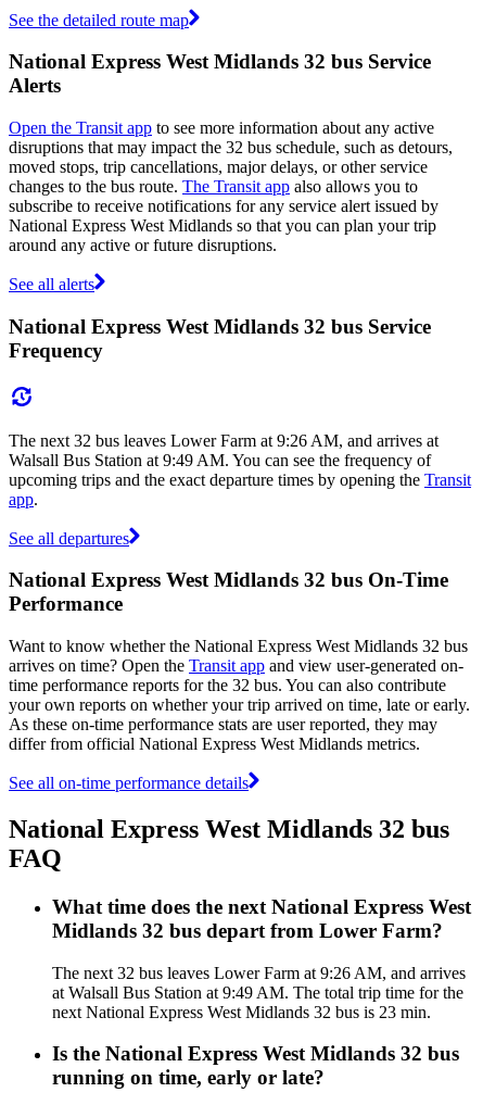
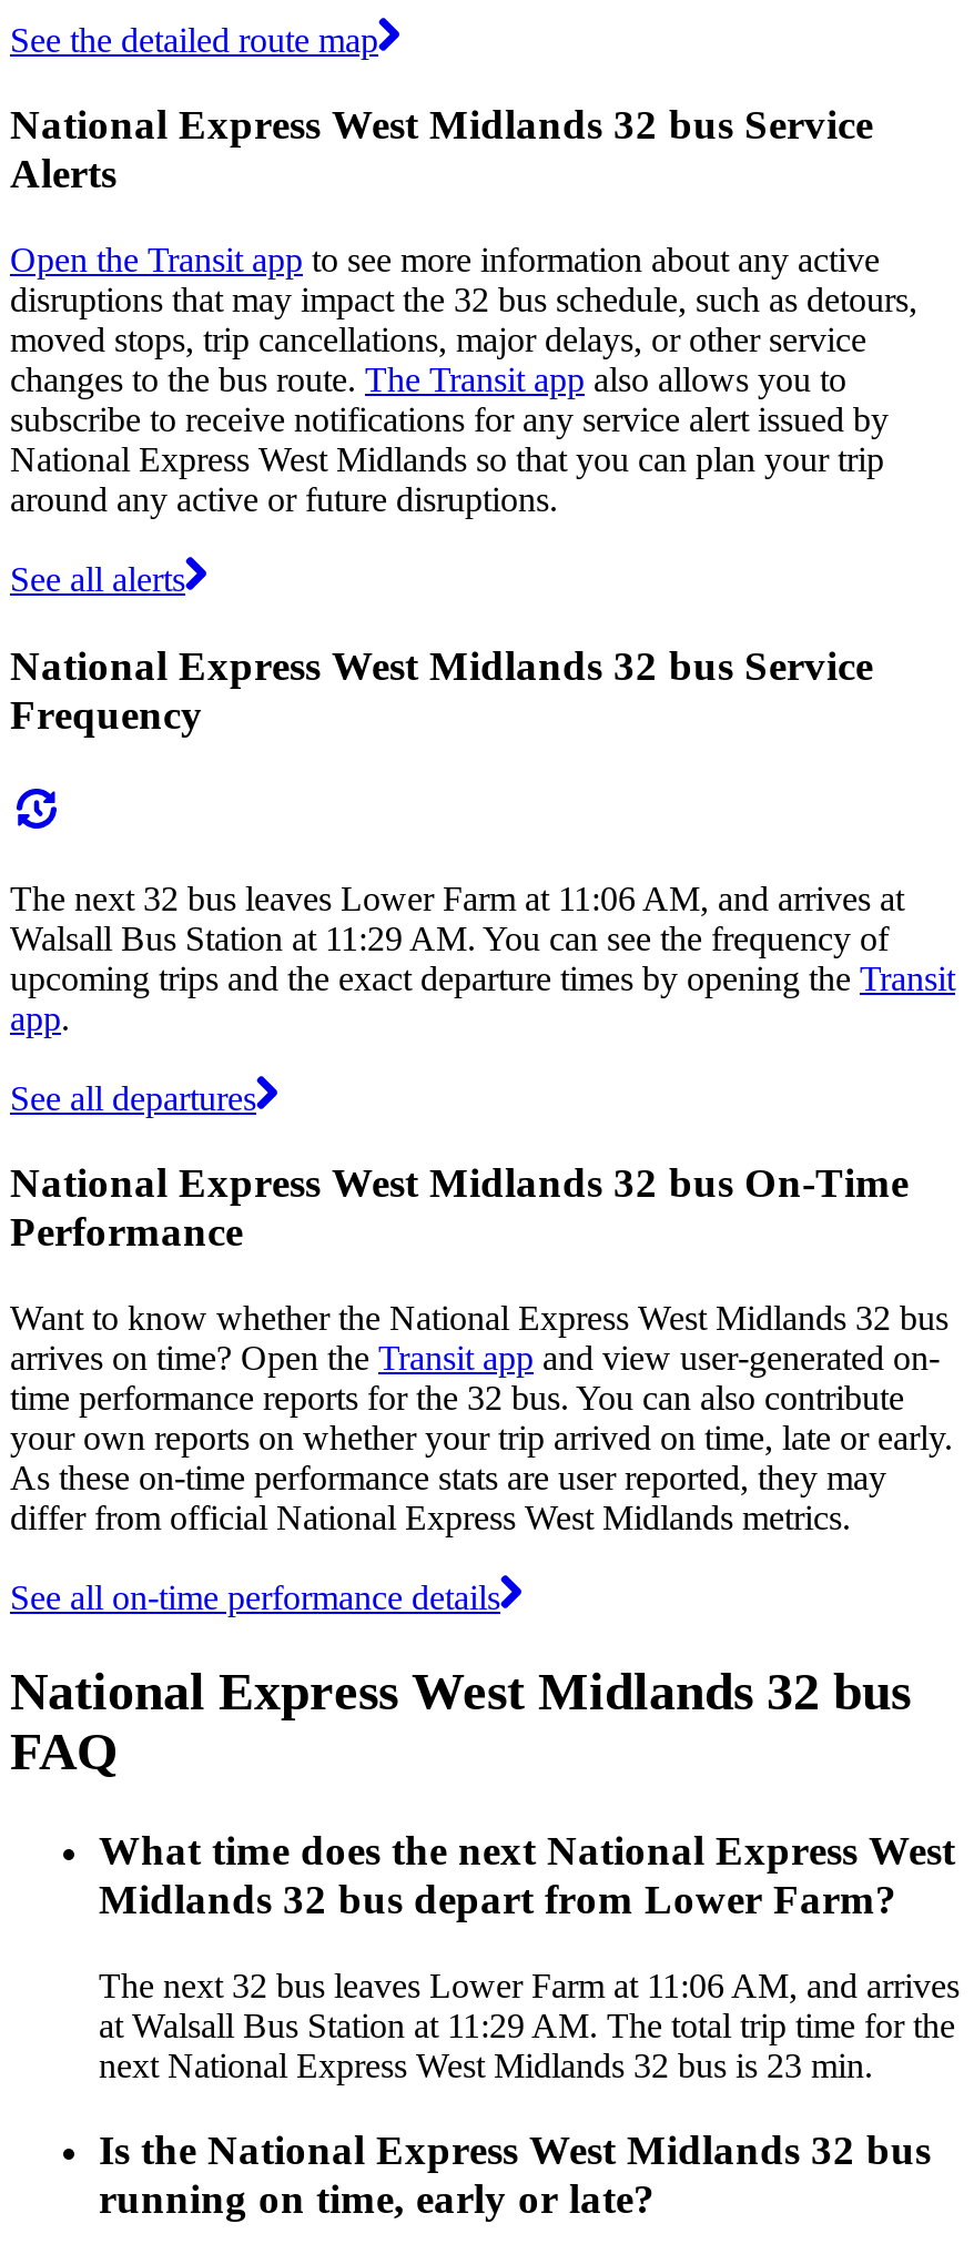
[9,431,438,449] The next 32 bus leaves Lower Farm at 9:26 AM, and arrives at -> [10,879,904,916] The next 32 bus leaves Lower Farm at 11:06 AM, and arrives at
[9,450,431,469] Walsall Bus Station at 9:49 AM. You can see the frequency of -> [10,918,889,956] Walsall Bus Station at 11:29 AM. You can see the frequency of
[52,963,466,982] The next 32 bus leaves Lower Farm at 9:26 AM, and arrives -> [99,1966,960,2003] The next 32 bus leaves Lower Farm at 11:06 AM, and arrives
[52,983,463,1001] at Walsall Bus Station at 9:49 AM. The total trip time for the -> [99,2006,955,2043] at Walsall Bus Station at 11:29 AM. The total trip time for the

